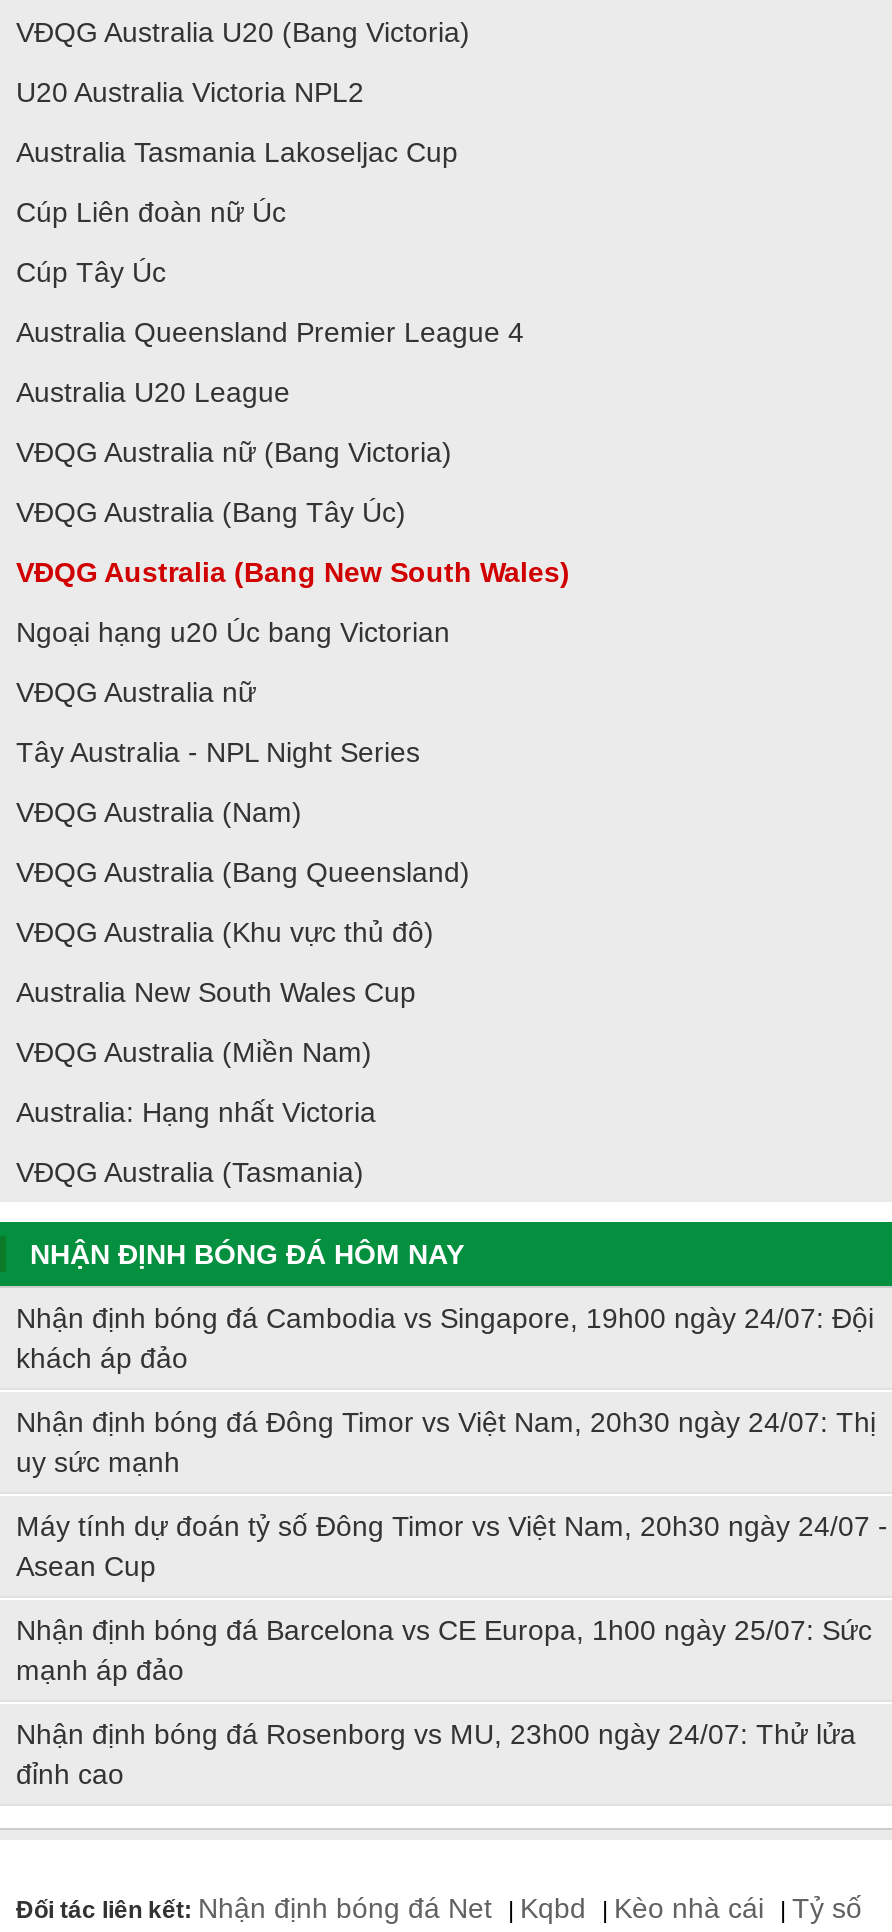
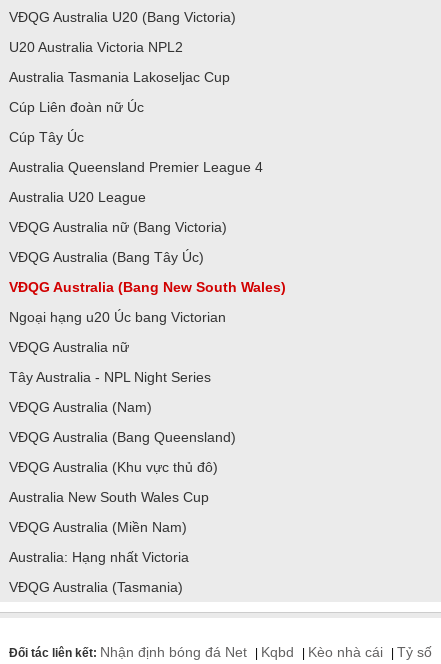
[16,1238,888,1790] NHẬN ĐỊNH BÓNG ĐÁ HÔM NAY | Nhận định bóng đá Cambodia vs Singapore, 19h00 ngày 24/07: Đội | khách áp đảo | Nhận định bóng đá Đông Timor vs Việt Nam, 20h30 ngày 24/07: Thị | uy sức mạnh | Máy tính dự đoán tỷ số Đông Timor vs Việt Nam, 20h30 ngày 24/07 - | Asean Cup | Nhận định bóng đá Barcelona vs CE Europa, 1h00 ngày 25/07: Sức | mạnh áp đảo | Nhận định bóng đá Rosenborg vs MU, 23h00 ngày 24/07: Thử lửa | đỉnh cao -> none

